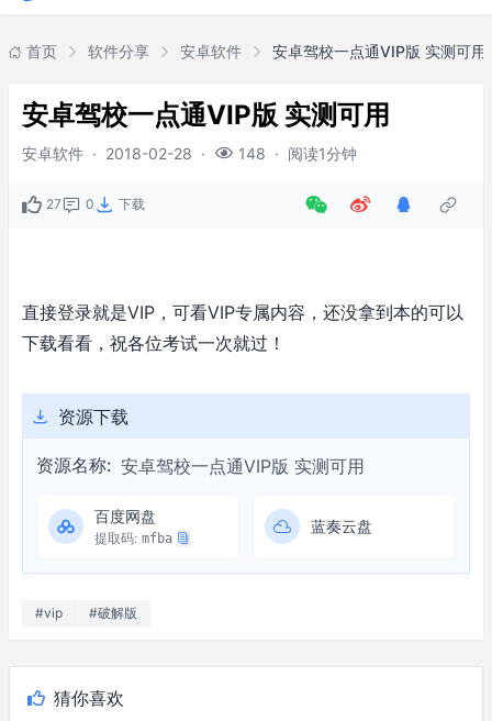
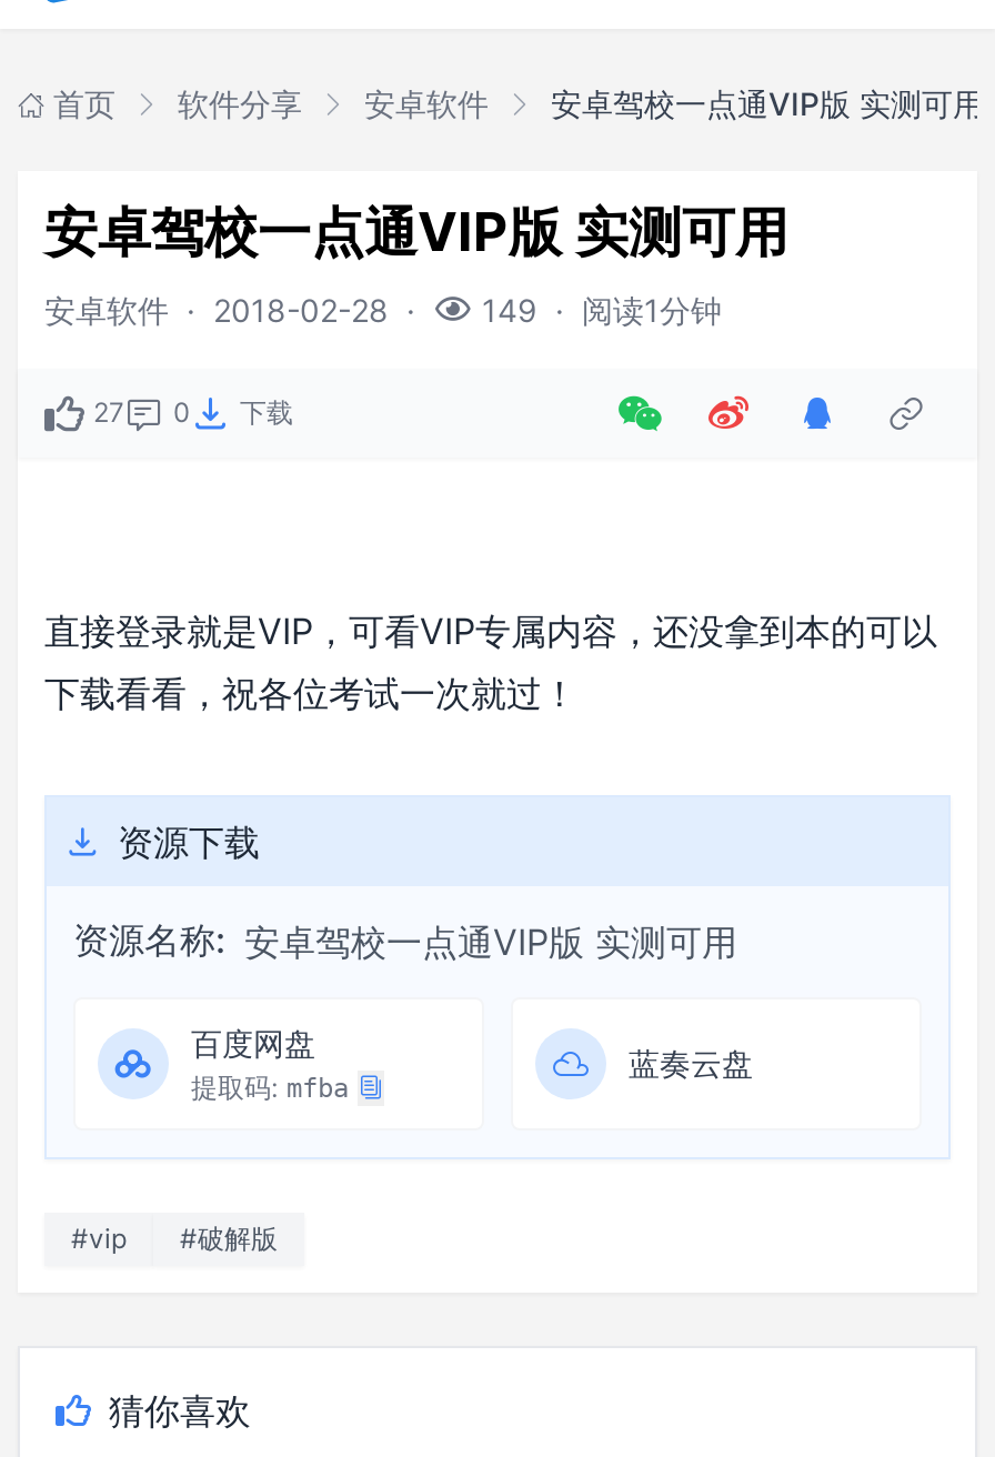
[22,143,357,163] 安卓软件 · 2018-02-28 · 148 · 阅读1分钟 -> [44,290,722,329] 安卓软件 · 2018-02-28 · 149 · 阅读1分钟

